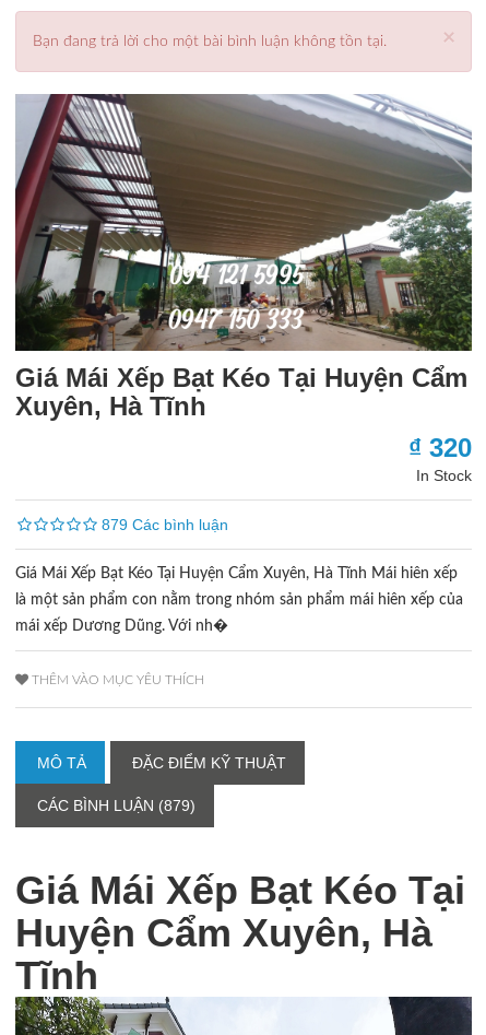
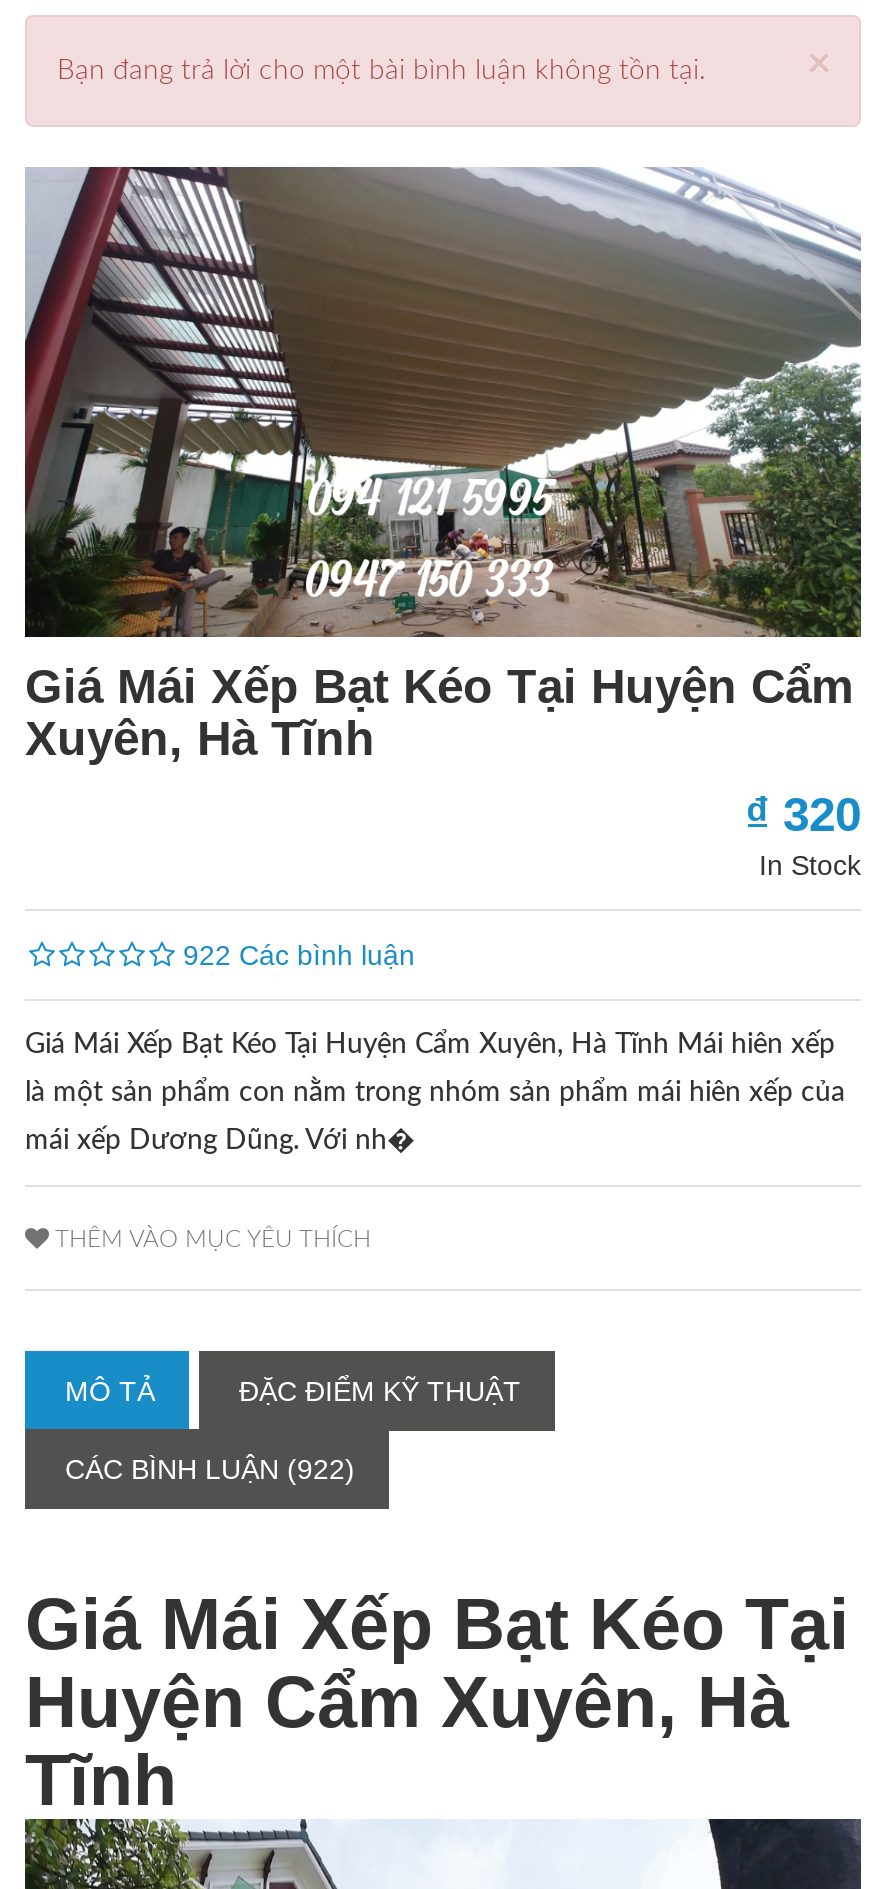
[102,516,228,533] 879 Các bình luận -> [183,939,415,971] 922 Các bình luận
[37,797,195,814] CÁC BÌNH LUẬN (879) -> [65,1453,355,1485] CÁC BÌNH LUẬN (922)

